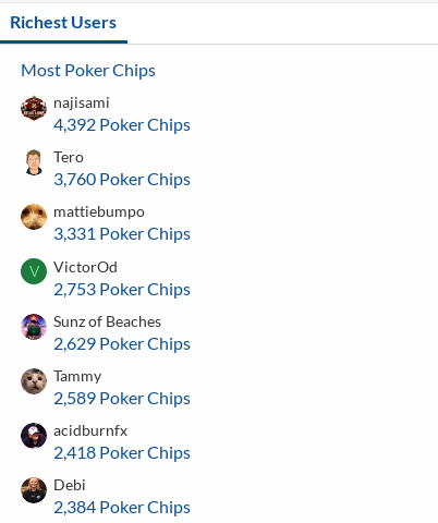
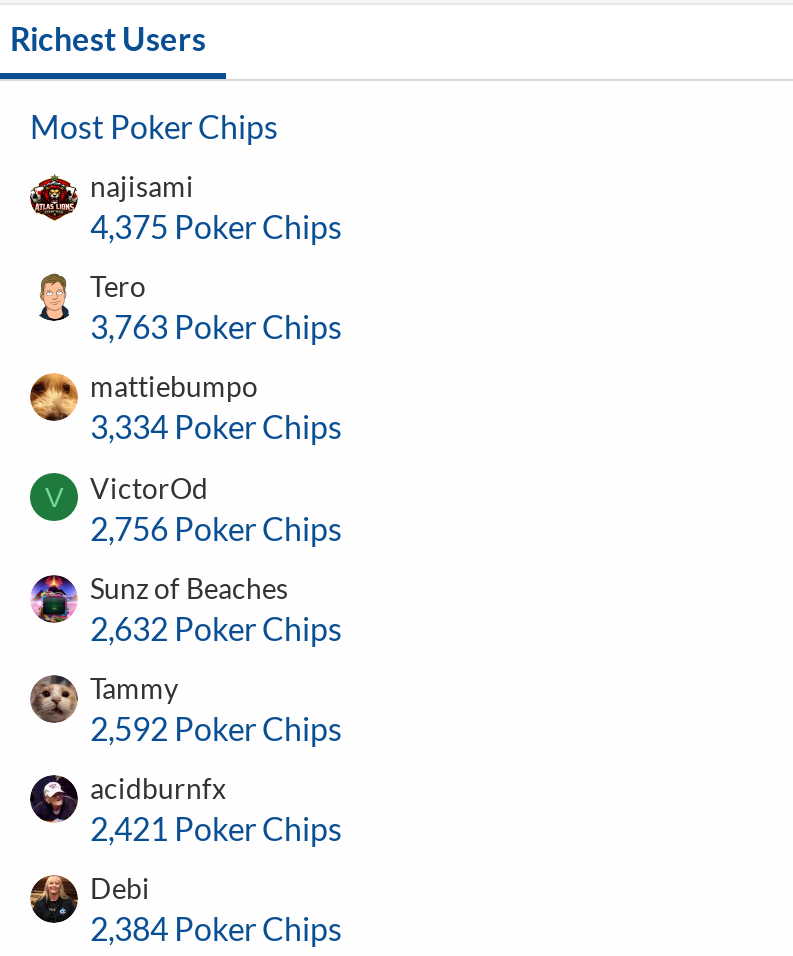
[53,113,191,134] 4,392 Poker Chips -> [90,207,342,245] 4,375 Poker Chips
[53,168,191,189] 3,760 Poker Chips -> [90,307,342,345] 3,763 Poker Chips
[53,223,191,243] 3,331 Poker Chips -> [90,408,342,446] 3,334 Poker Chips
[53,277,191,298] 2,753 Poker Chips -> [90,508,342,546] 2,756 Poker Chips
[53,332,191,353] 2,629 Poker Chips -> [90,608,342,646] 2,632 Poker Chips
[53,387,191,407] 2,589 Poker Chips -> [90,709,342,747] 2,592 Poker Chips
[53,441,191,462] 2,418 Poker Chips -> [90,809,342,847] 2,421 Poker Chips

